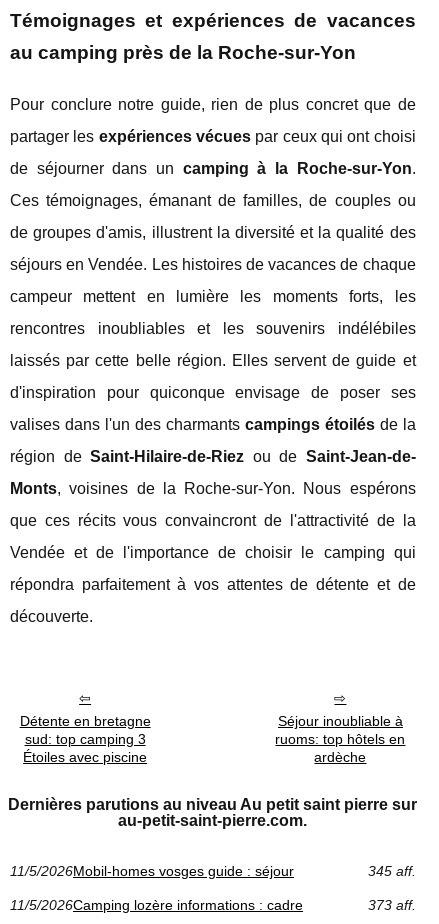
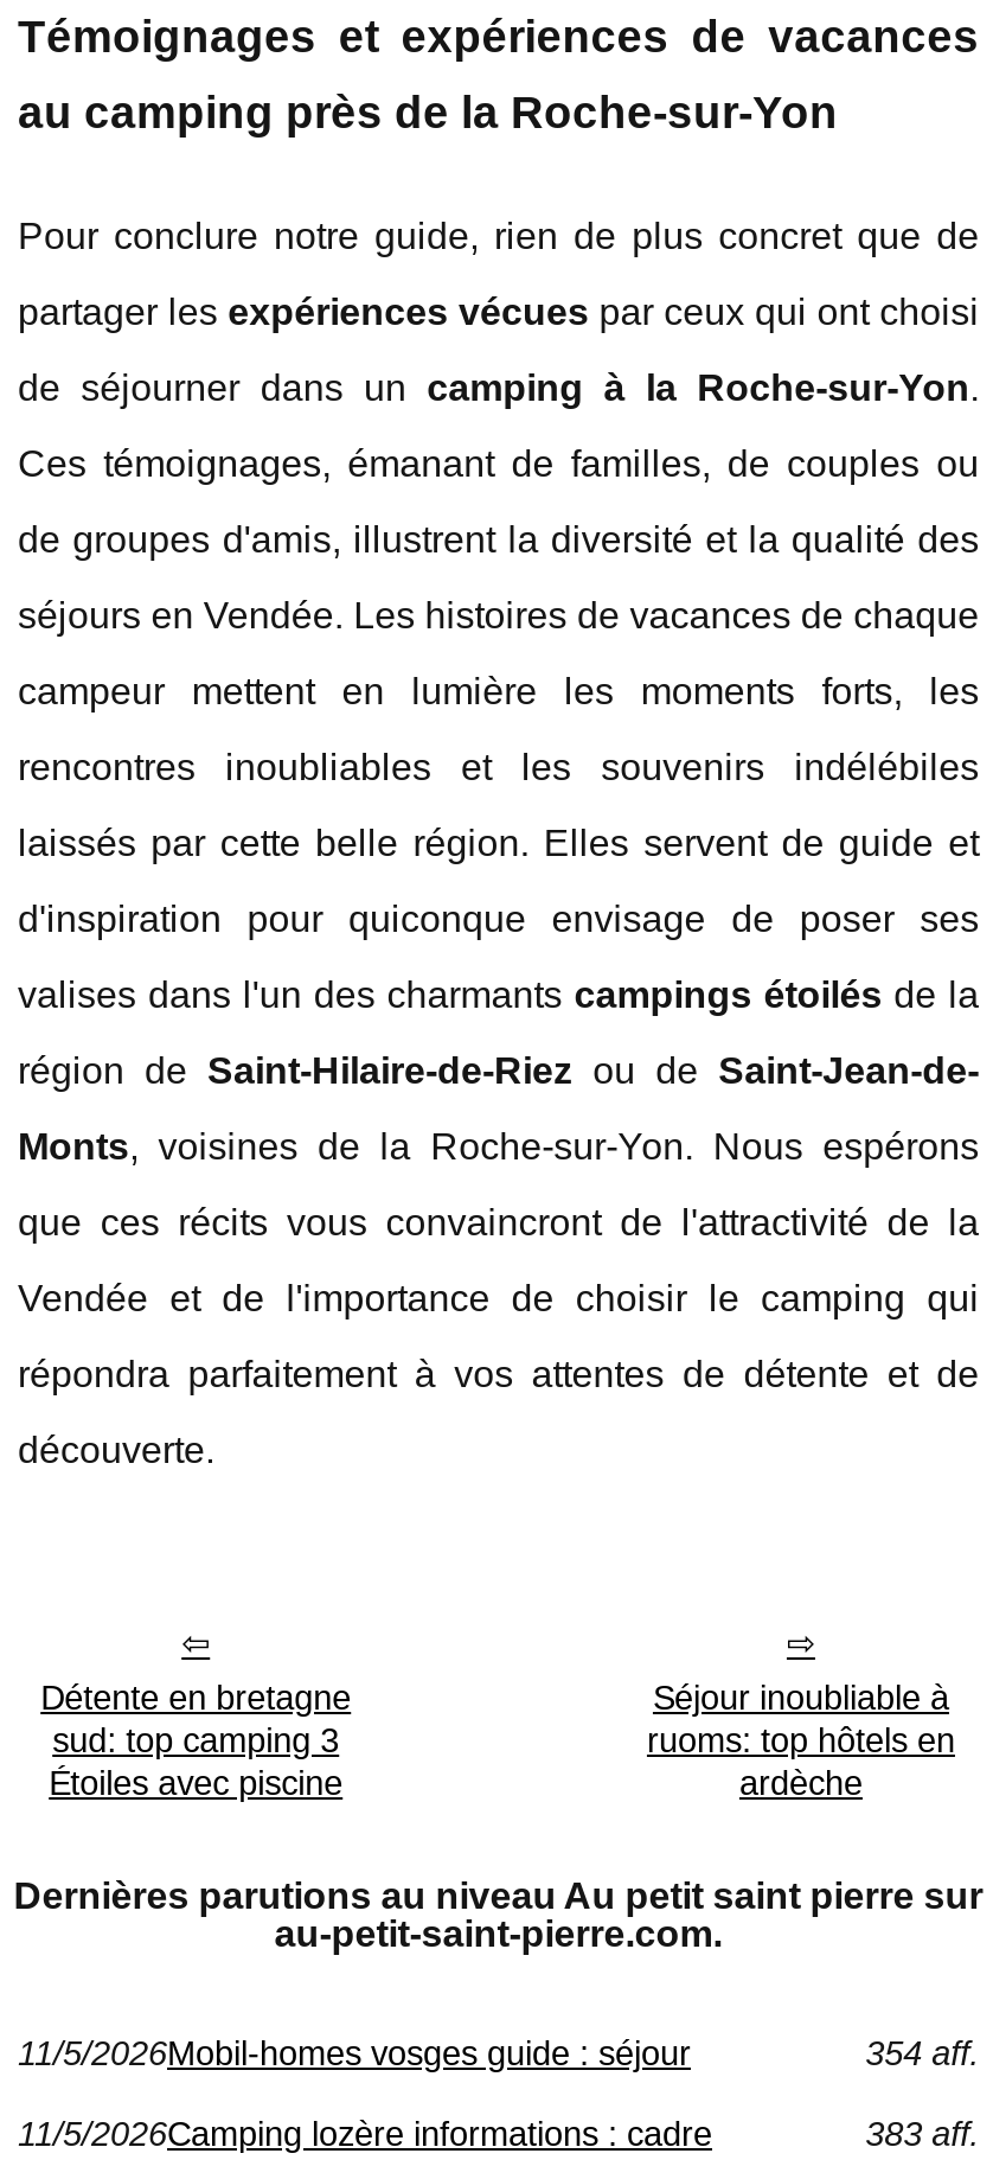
[368,863,416,879] 345 aff. -> [865,2035,979,2073] 354 aff.
[368,897,416,913] 373 aff. -> [865,2115,979,2153] 383 aff.

